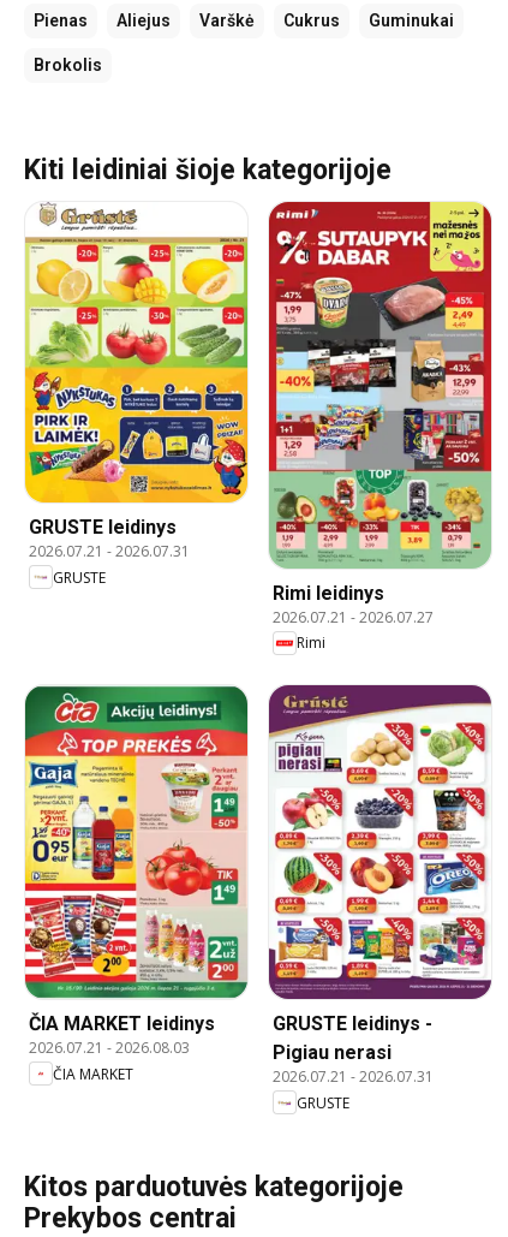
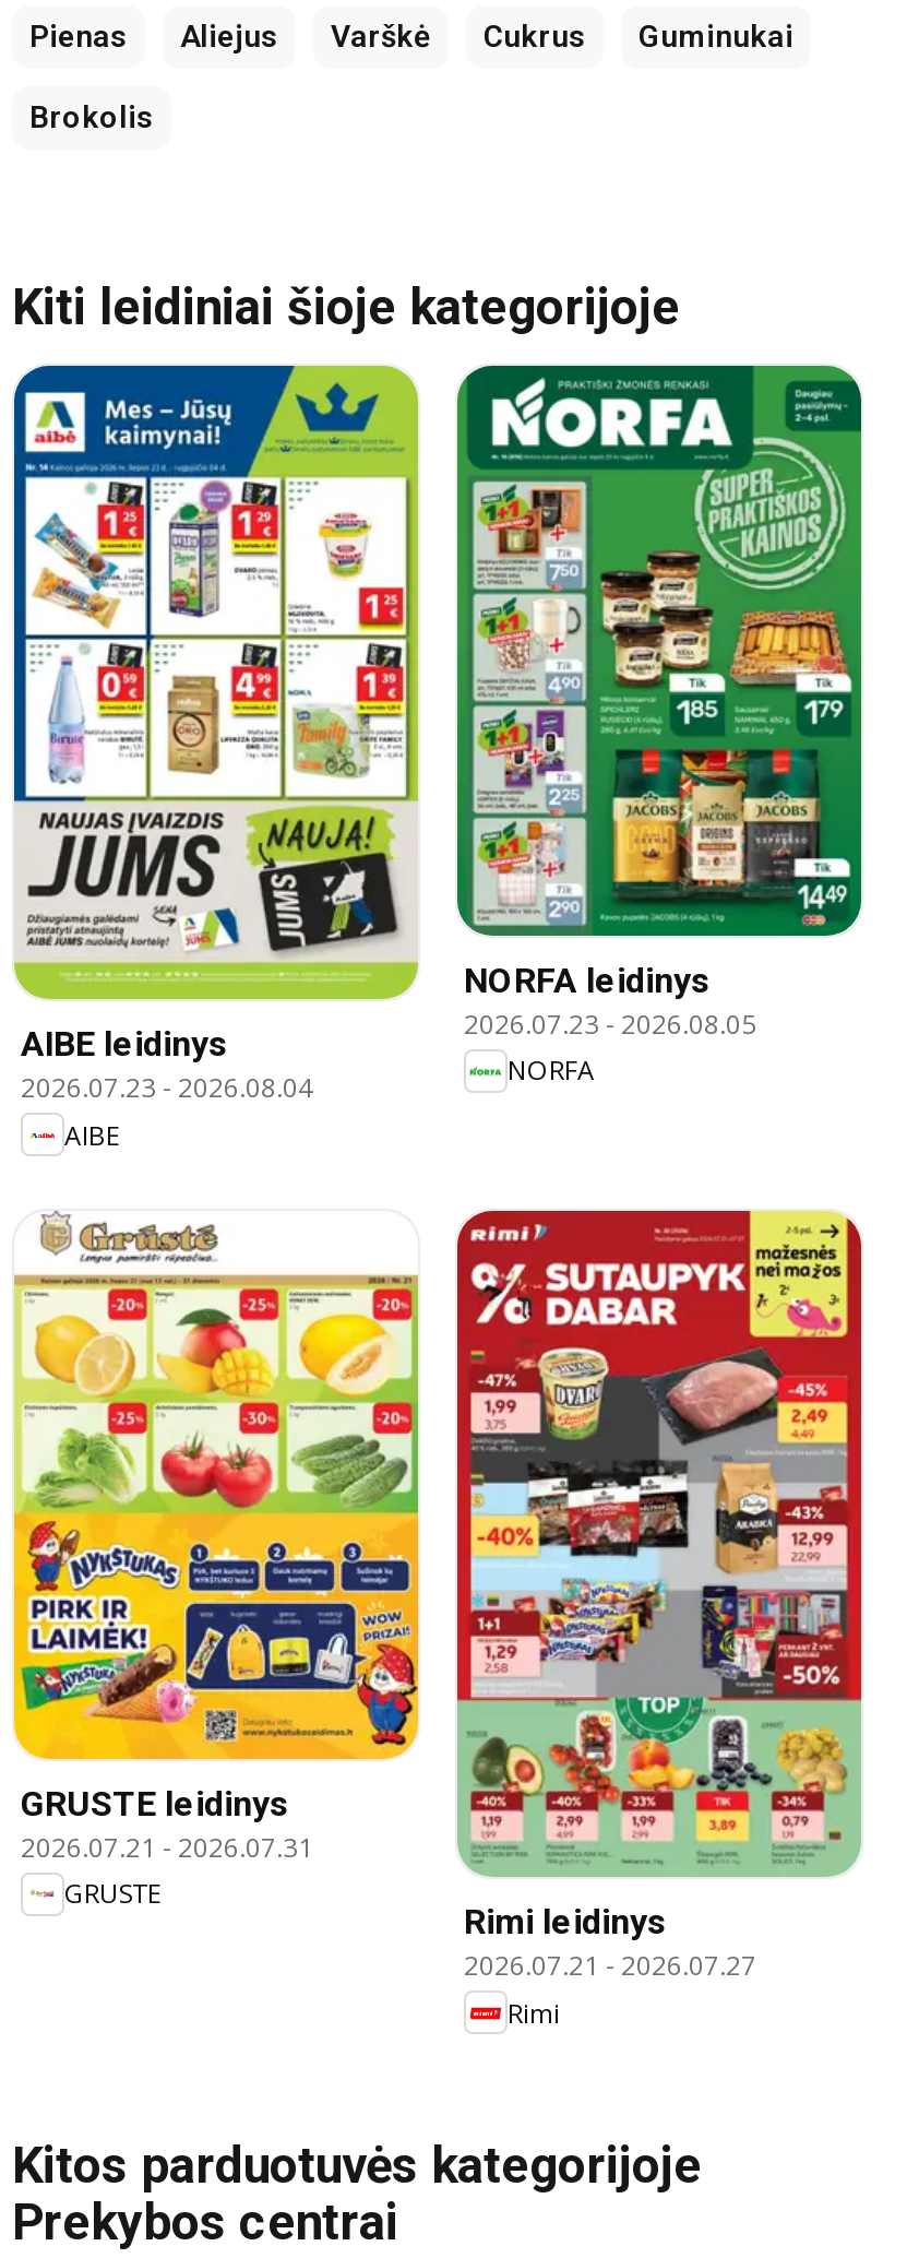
none -> [12,364,420,1153] [image] | AIBE leidinys | 2026.07.23 - 2026.08.04 | AIBE
none -> [455,364,863,1089] [image] | NORFA leidinys | 2026.07.23 - 2026.08.05 | NORFA
moved [25,200,434,653] -> [14,1209,756,2032]: [image] | GRUSTE leidinys | 2026.07.21 - 2026.07.31 | GRUSTE | Rimi leidinys | 2026.07.21 - 2026.07.27 | Rimi
[24,685,249,1084] [image] | ČIA MARKET leidinys | 2026.07.21 - 2026.08.03 | ČIA MARKET -> none
[268,684,492,1113] [image] | GRUSTE leidinys - | Pigiau nerasi | 2026.07.21 - 2026.07.31 | GRUSTE -> none

